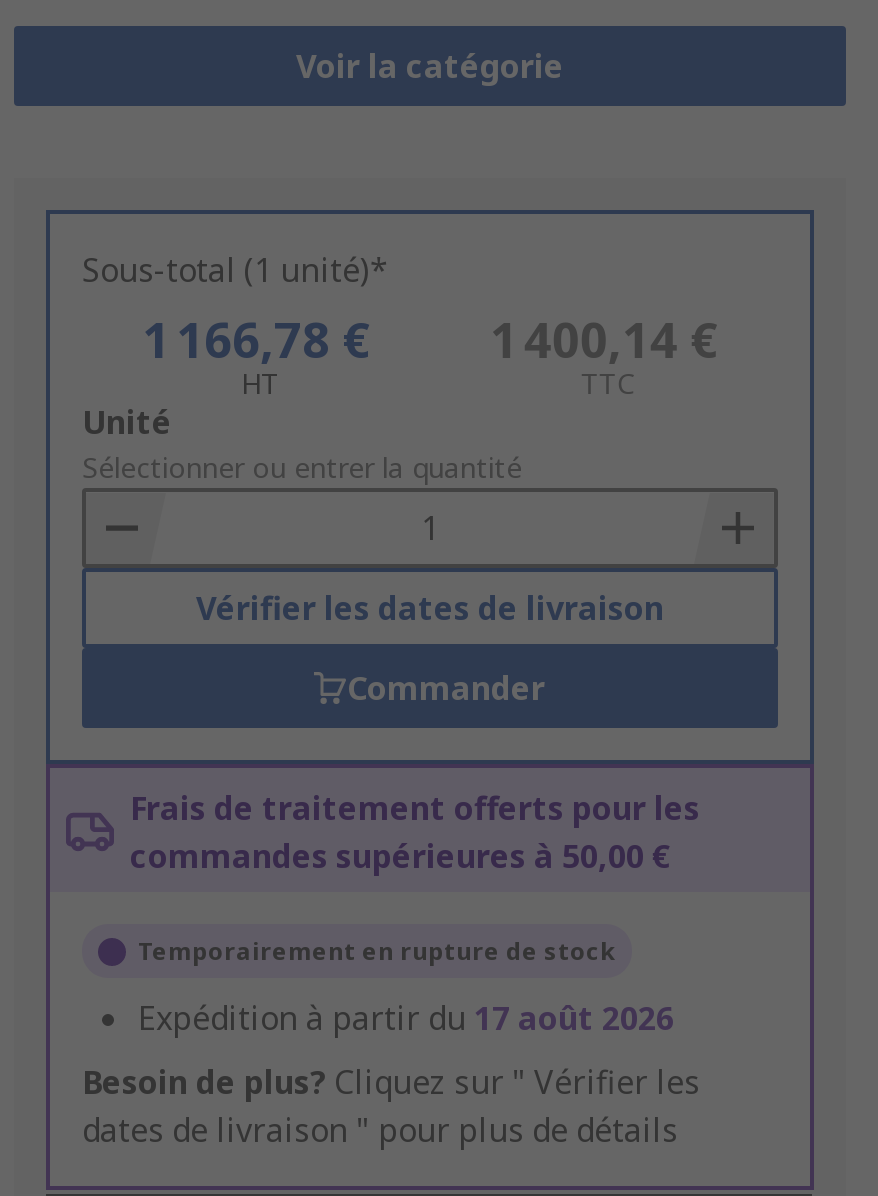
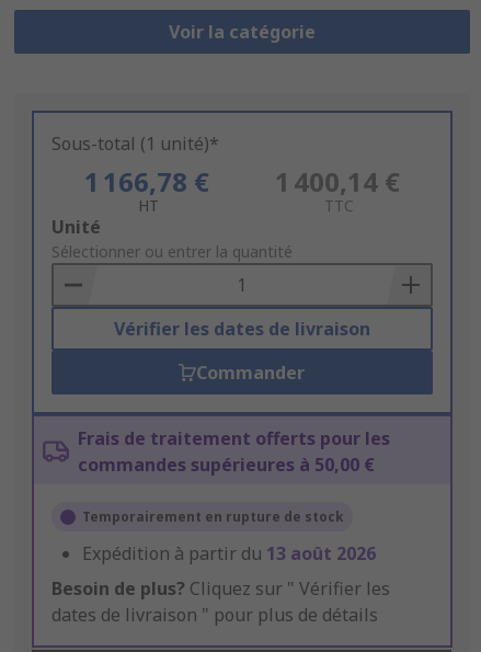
[138,997,674,1041] Expédition à partir du 17 août 2026 -> [82,542,376,566] Expédition à partir du 13 août 2026

